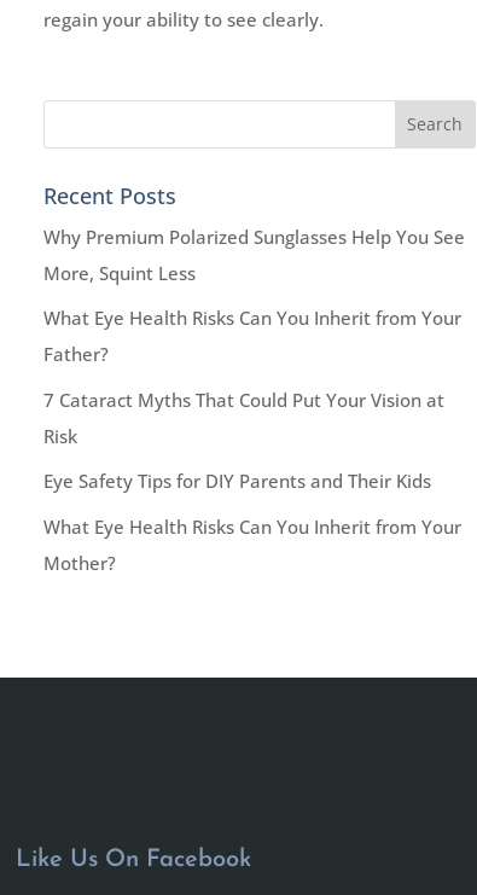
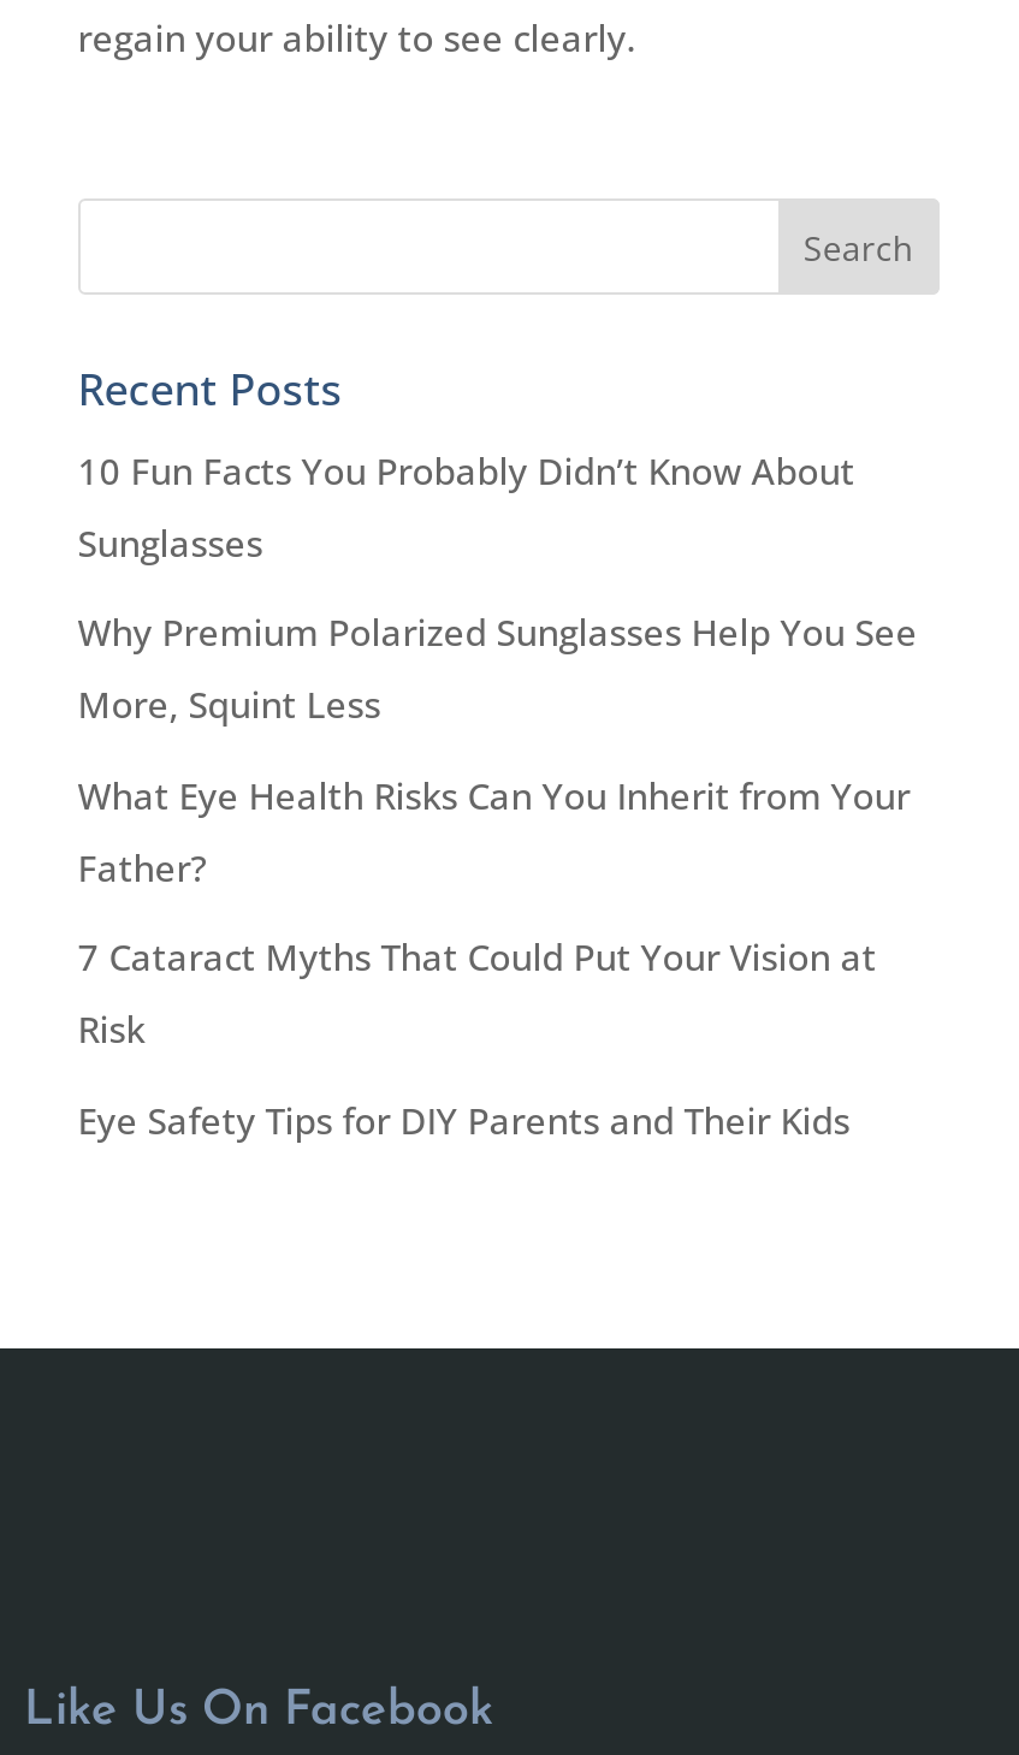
none -> [78,447,855,567] 10 Fun Facts You Probably Didn’t Know About | Sunglasses
moved [43,224,465,493] -> [78,609,917,1144]: Why Premium Polarized Sunglasses Help You See | More, Squint Less | What Eye Health Risks Can You Inherit from Your | Father? | 7 Cataract Myths That Could Put Your Vision at | Risk | Eye Safety Tips for DIY Parents and Their Kids
[43,514,461,575] What Eye Health Risks Can You Inherit from Your | Mother? -> none

